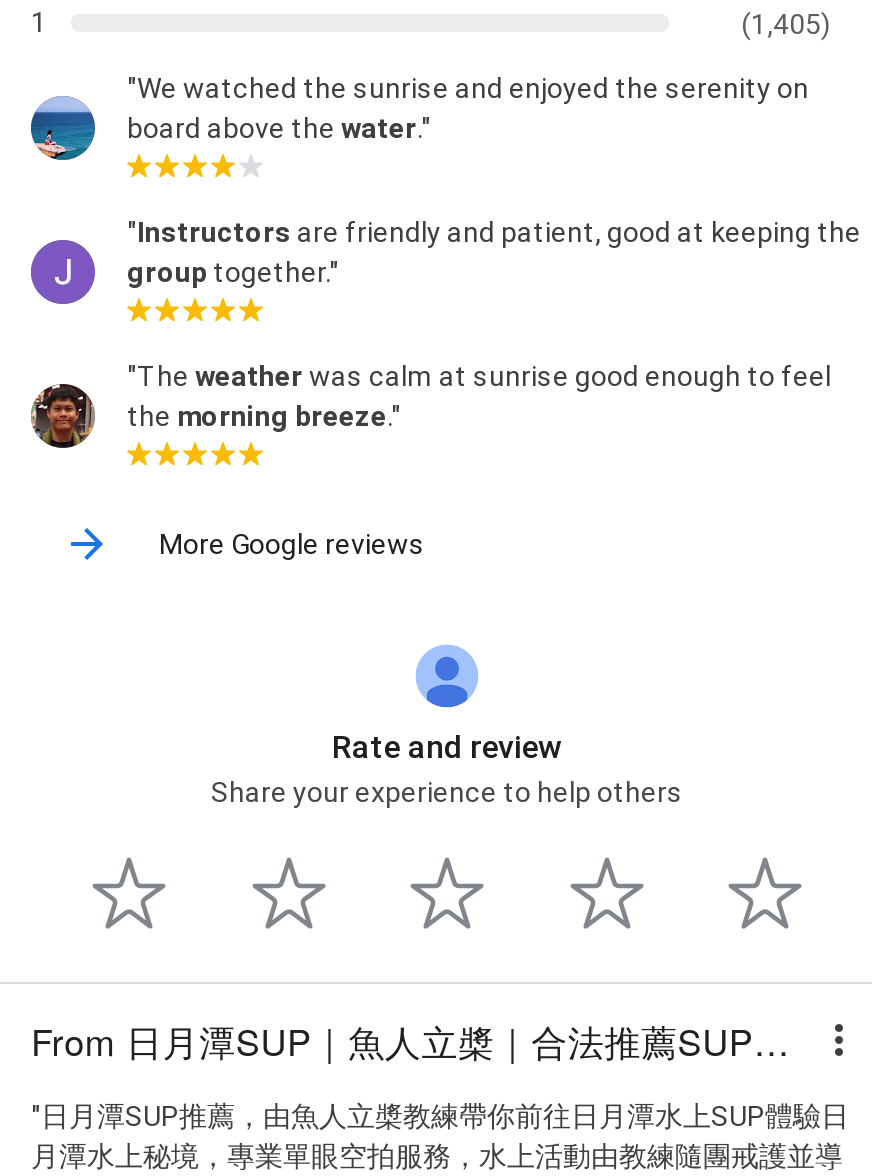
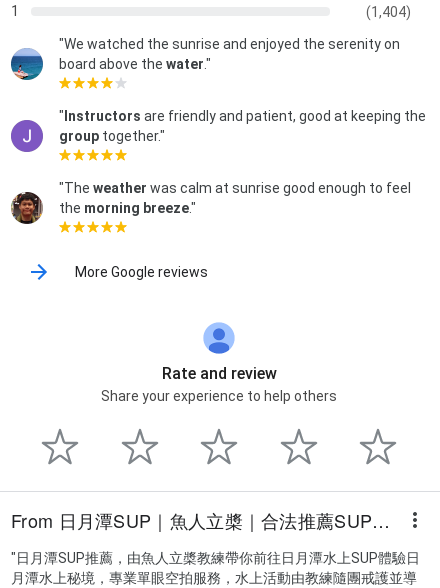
[741,7,831,39] (1,405) -> [366,4,411,20] (1,404)

